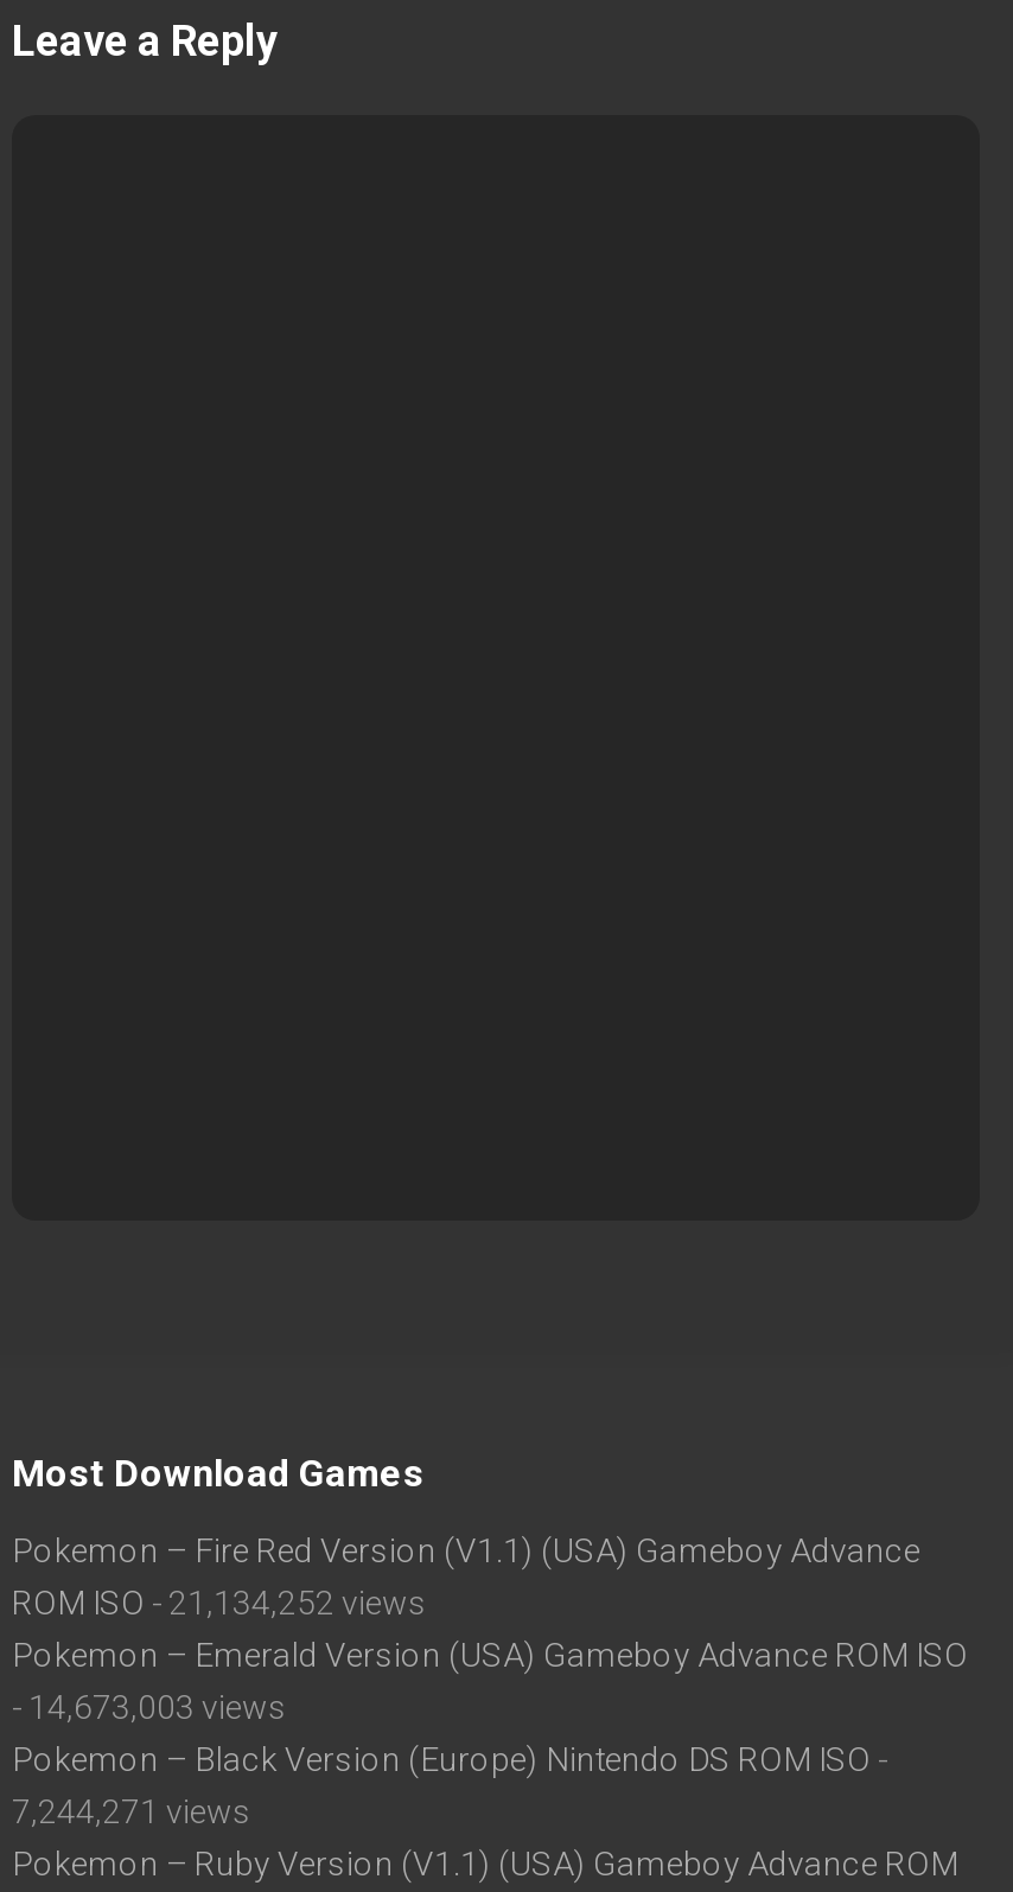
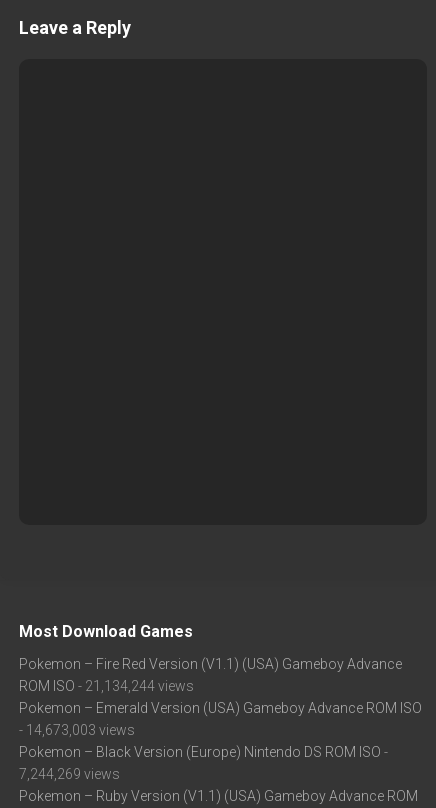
[12,1584,427,1622] ROM ISO - 21,134,252 views -> [19,678,194,694] ROM ISO - 21,134,244 views
[12,1793,251,1831] 7,244,271 views -> [19,766,120,782] 7,244,269 views

